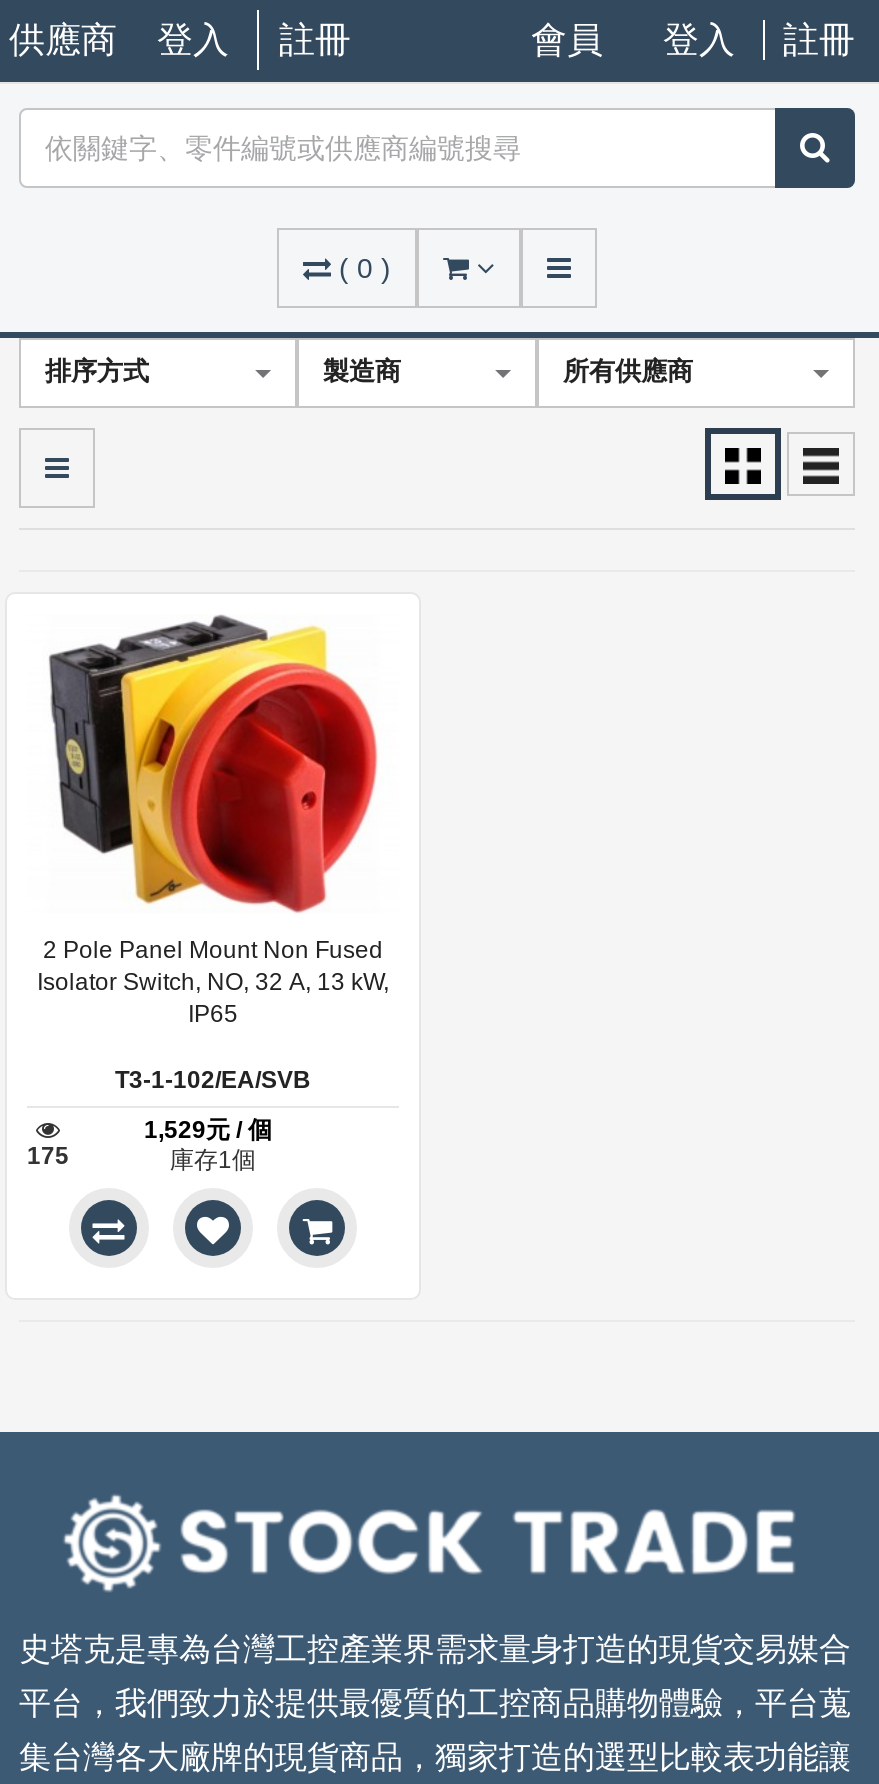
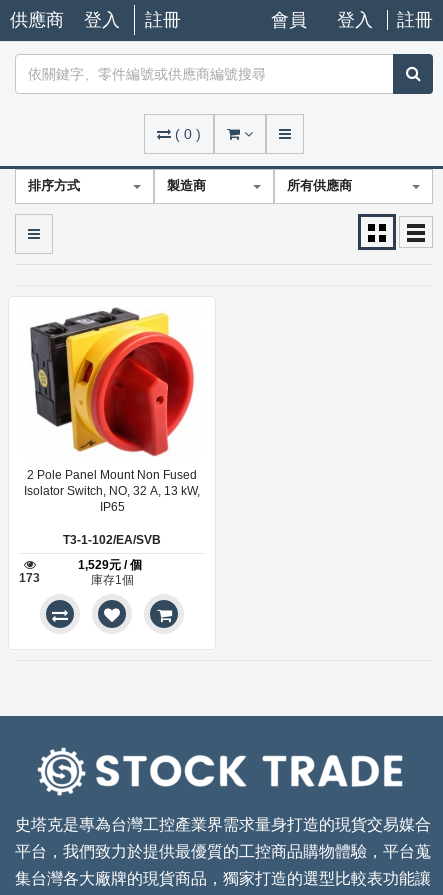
[27,1142,69,1170] 175 -> [19,571,40,585] 173

